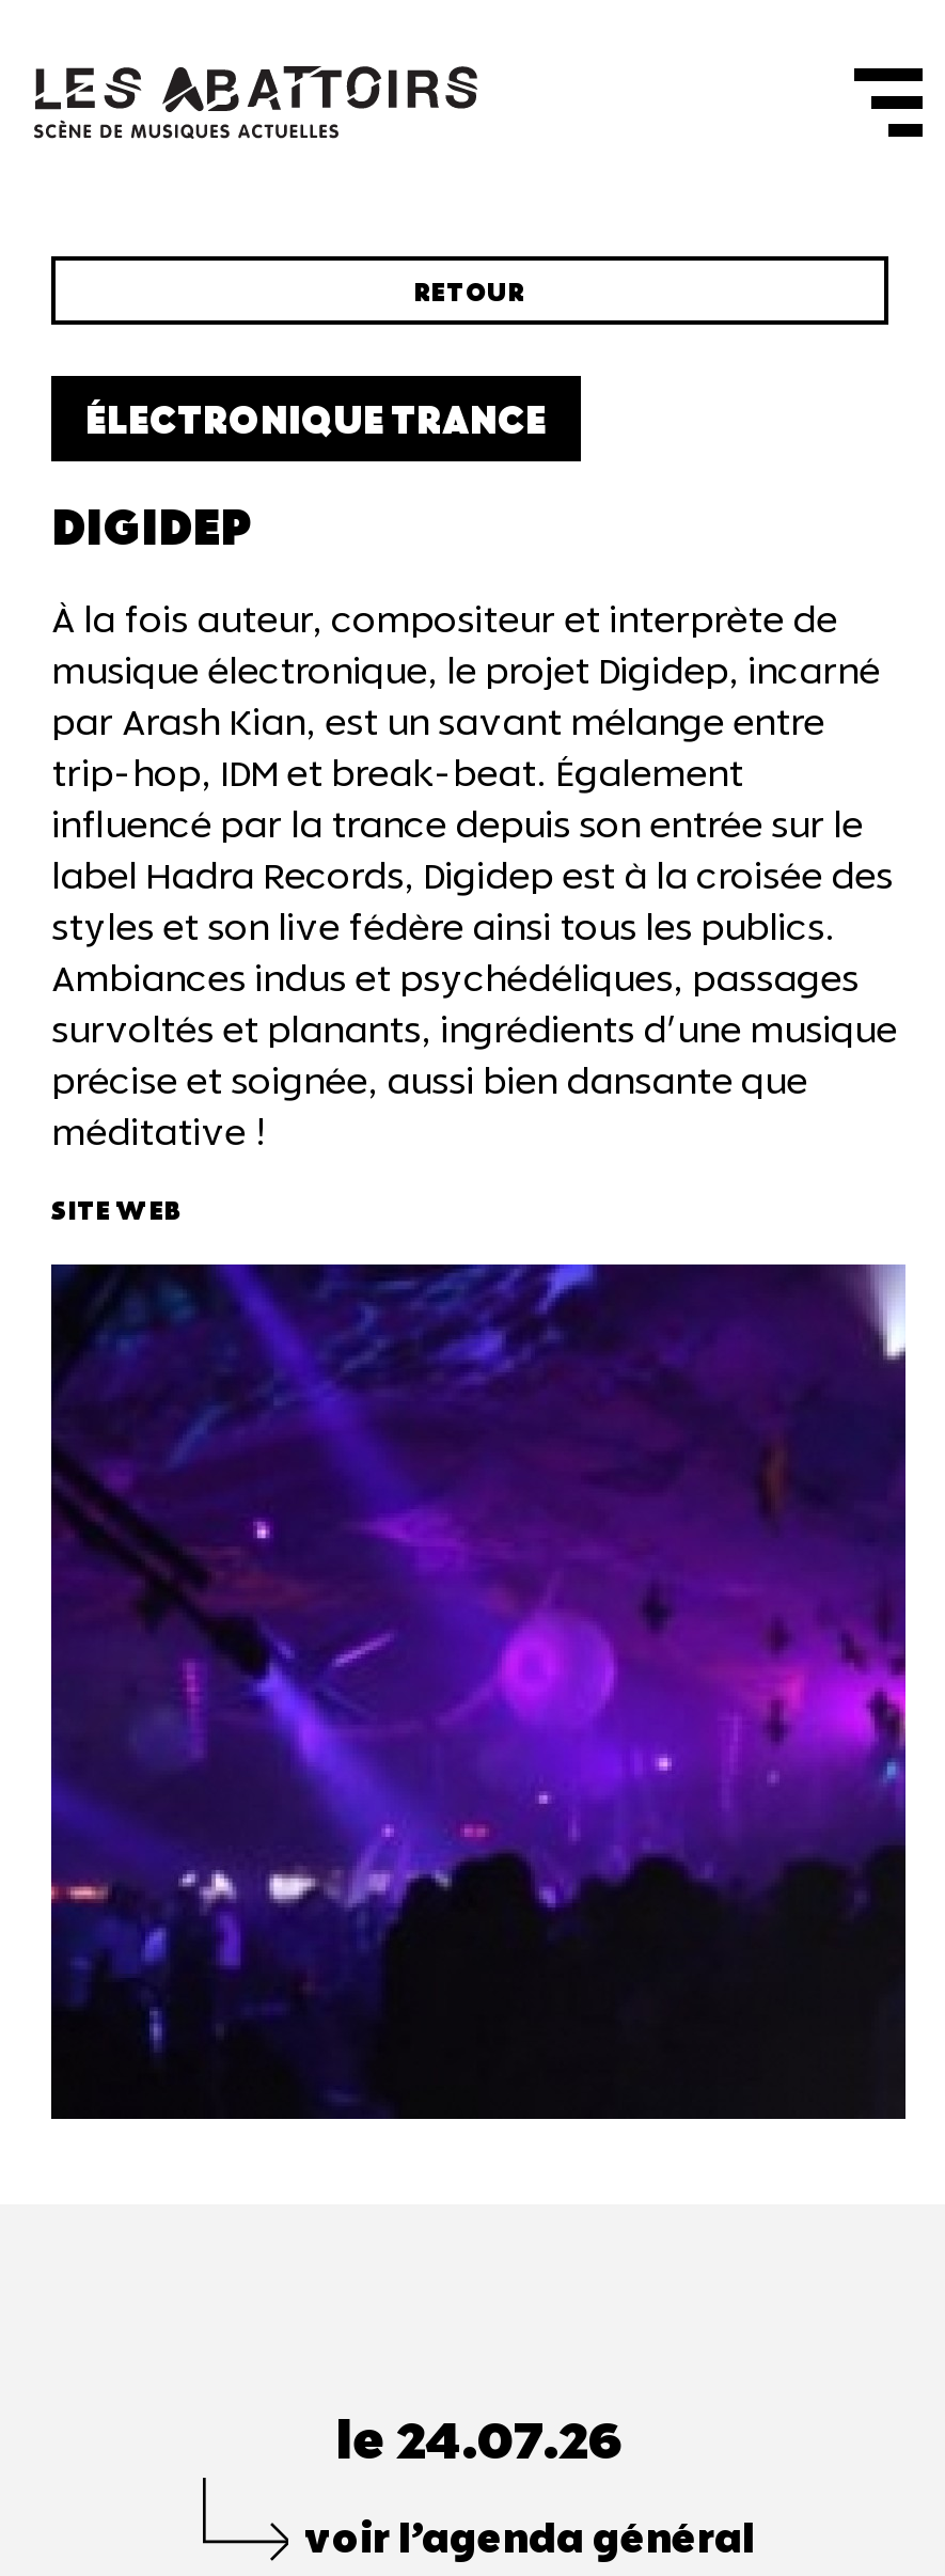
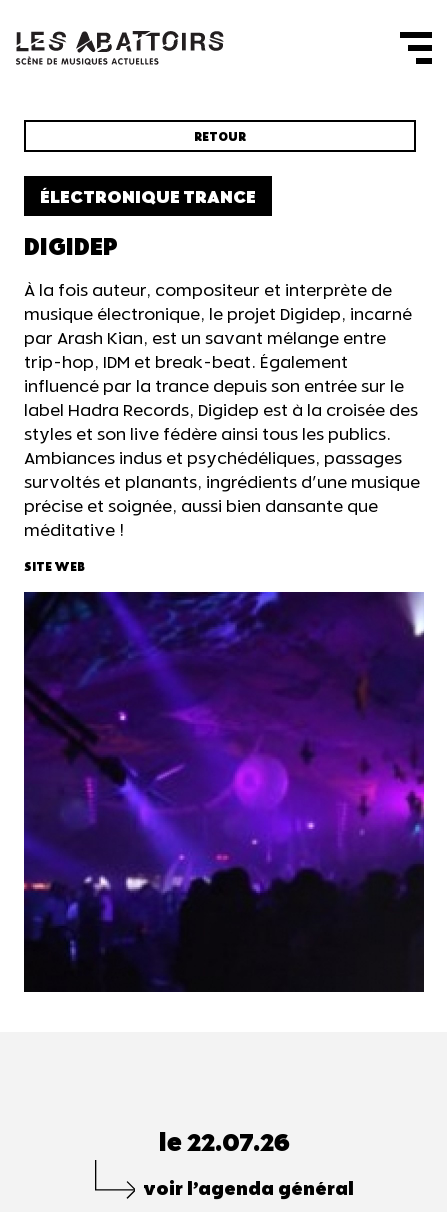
[335,2412,621,2473] le 24.07.26 -> [158,1129,289,1158] le 22.07.26

